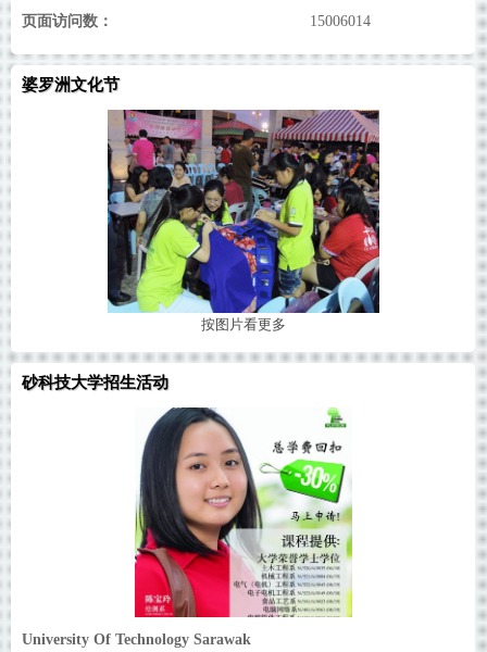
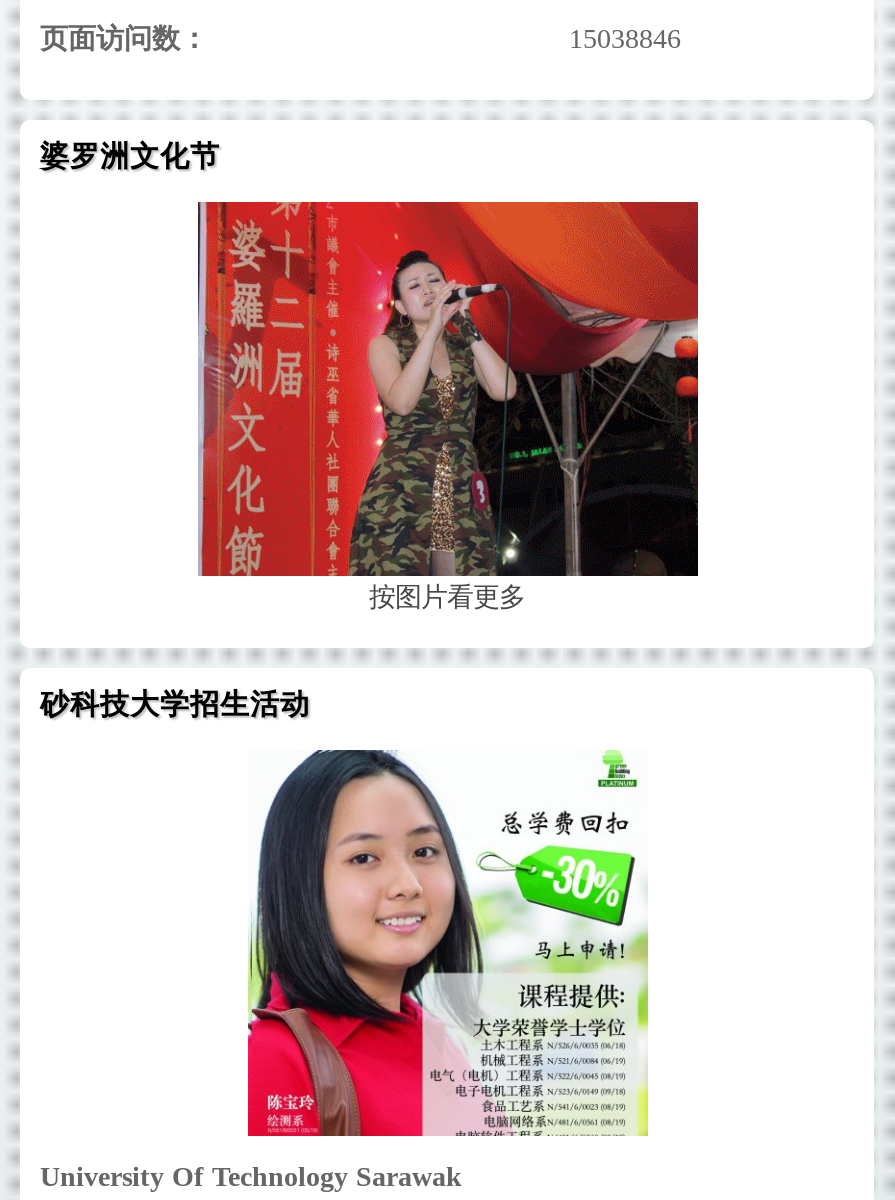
[309,13,370,29] 15006014 -> [569,24,681,54] 15038846
[107,109,380,314] [image] -> [196,200,700,578] [image]

